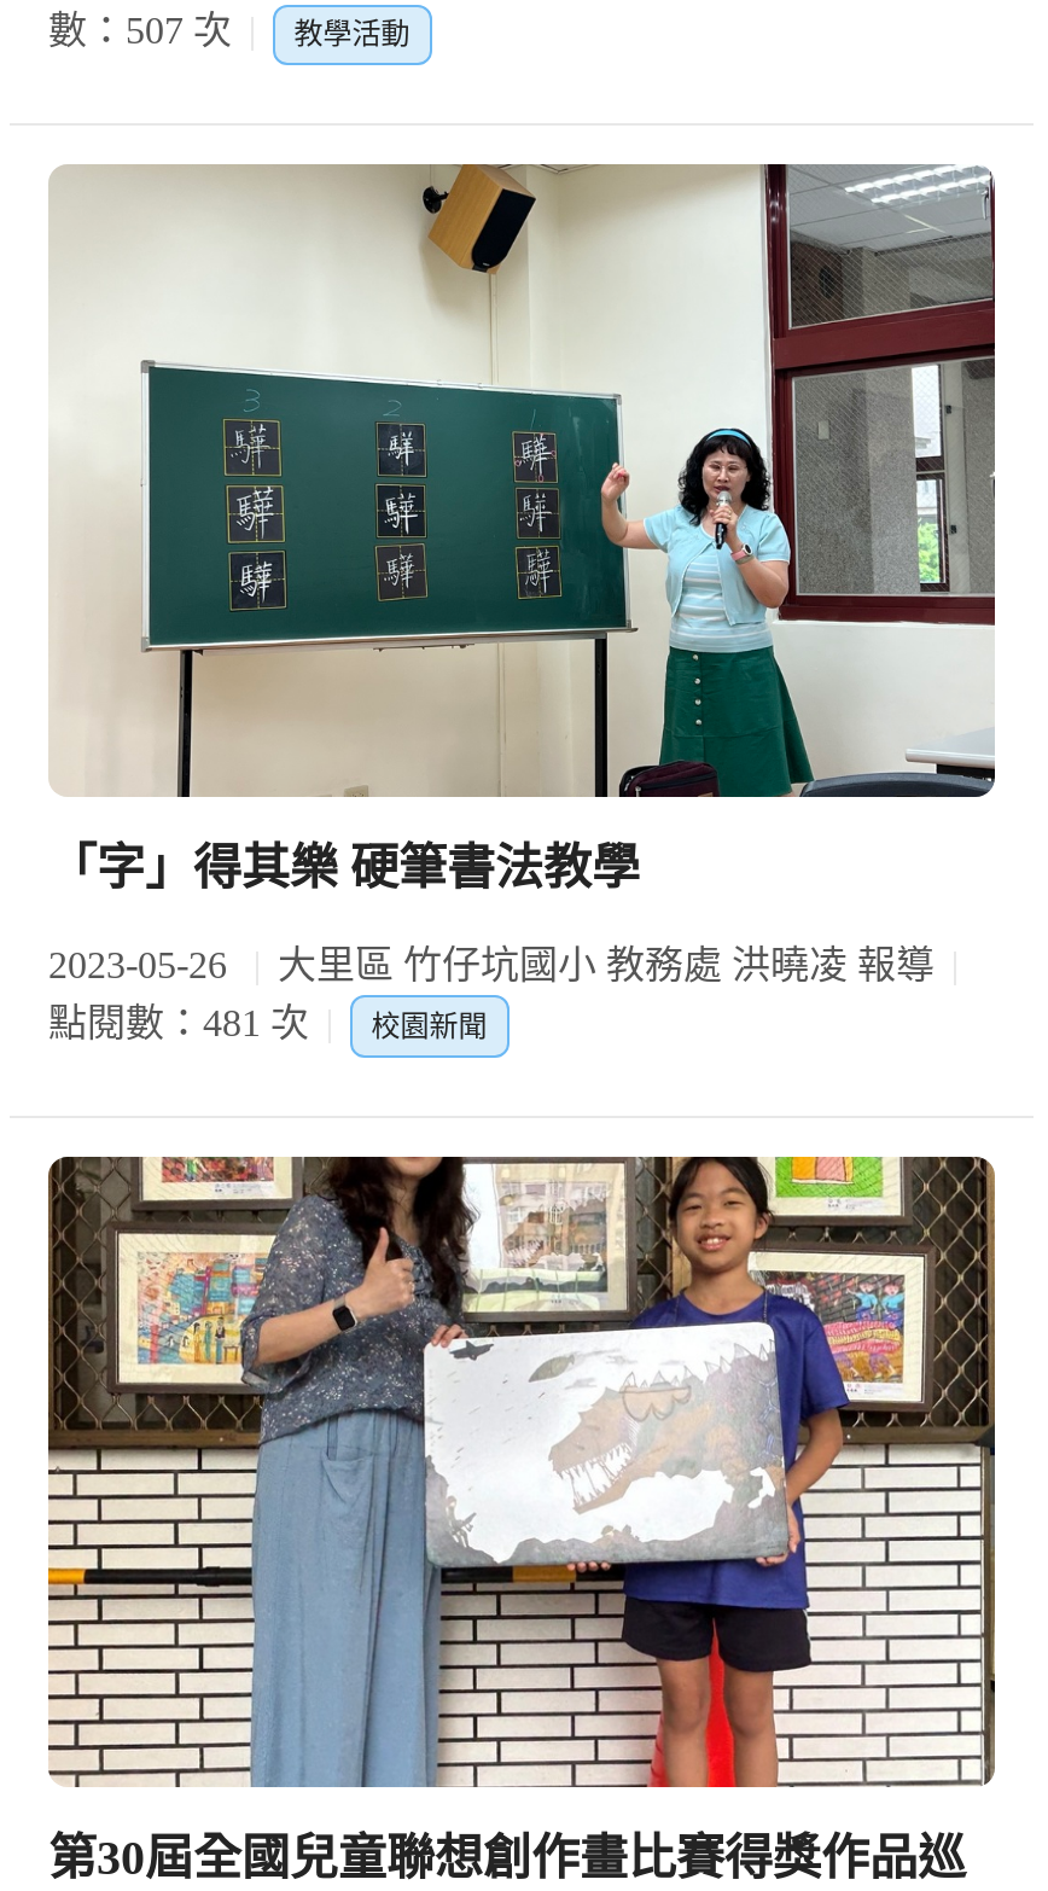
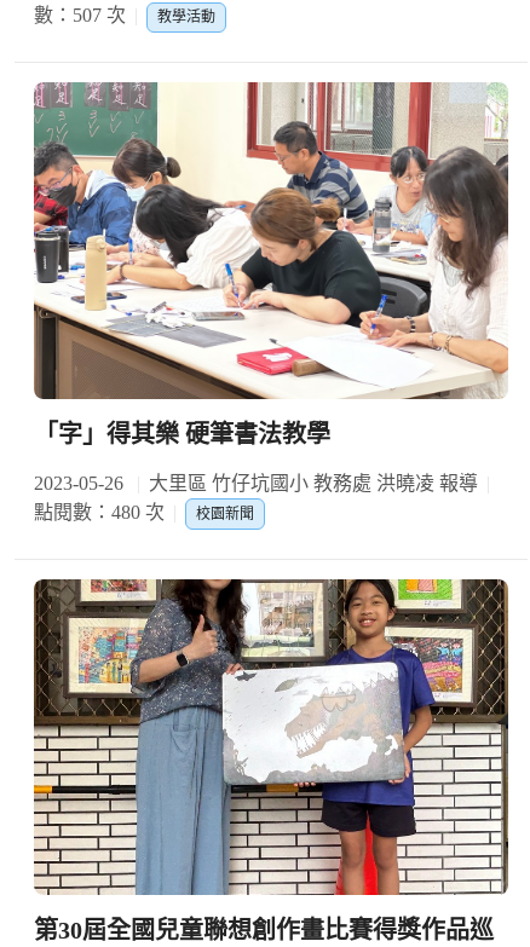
[48,162,997,799] [image] -> [33,82,508,400] [image]
[48,1001,487,1042] 點閱數：481 次 校園新聞 -> [34,501,254,522] 點閱數：480 次 校園新聞

